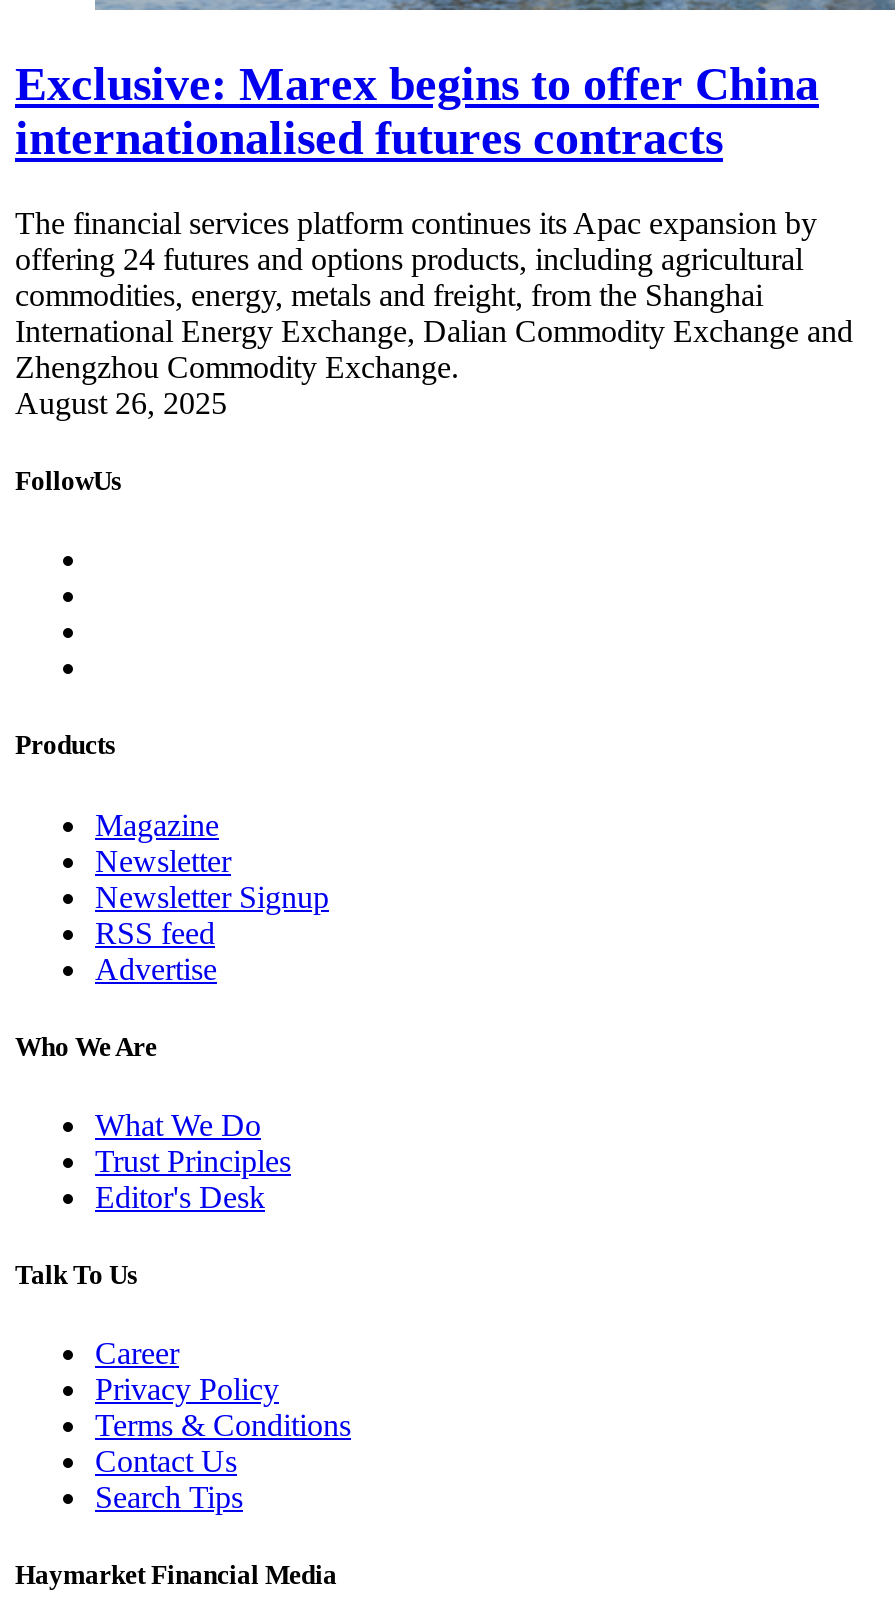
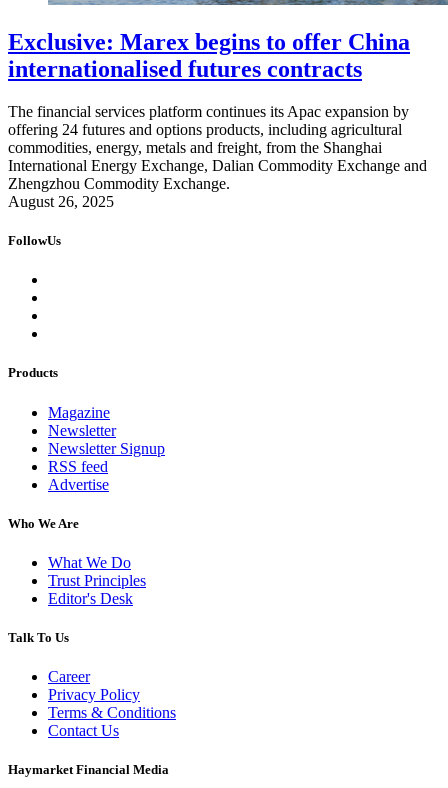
[95,1480,243,1514] Search Tips -> none

